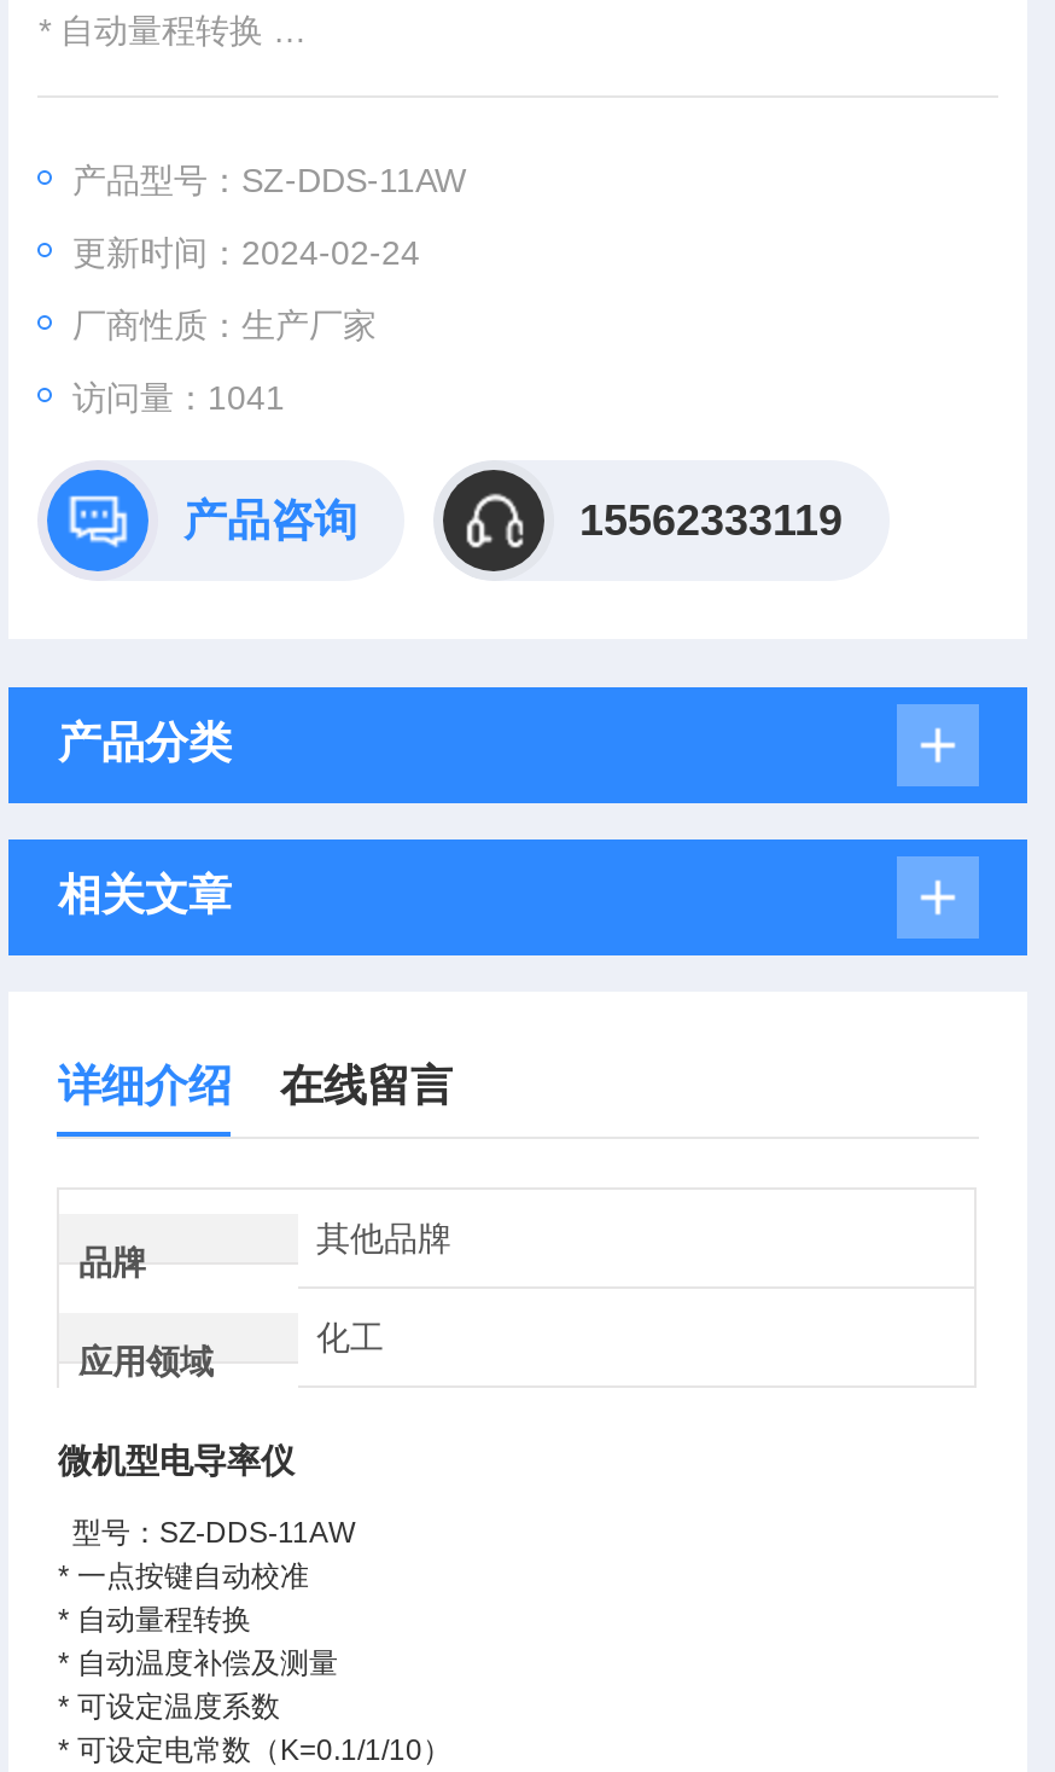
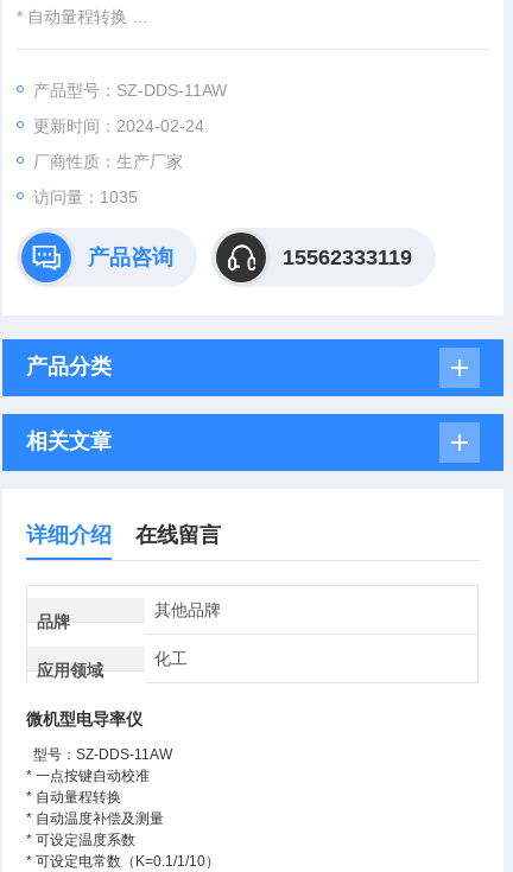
[72,378,285,417] 访问量：1041 -> [34,187,138,206] 访问量：1035

